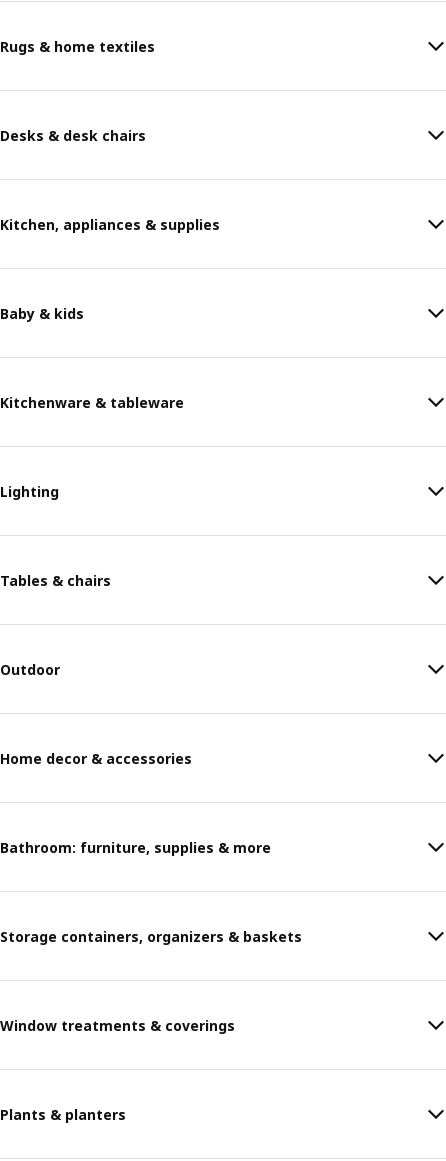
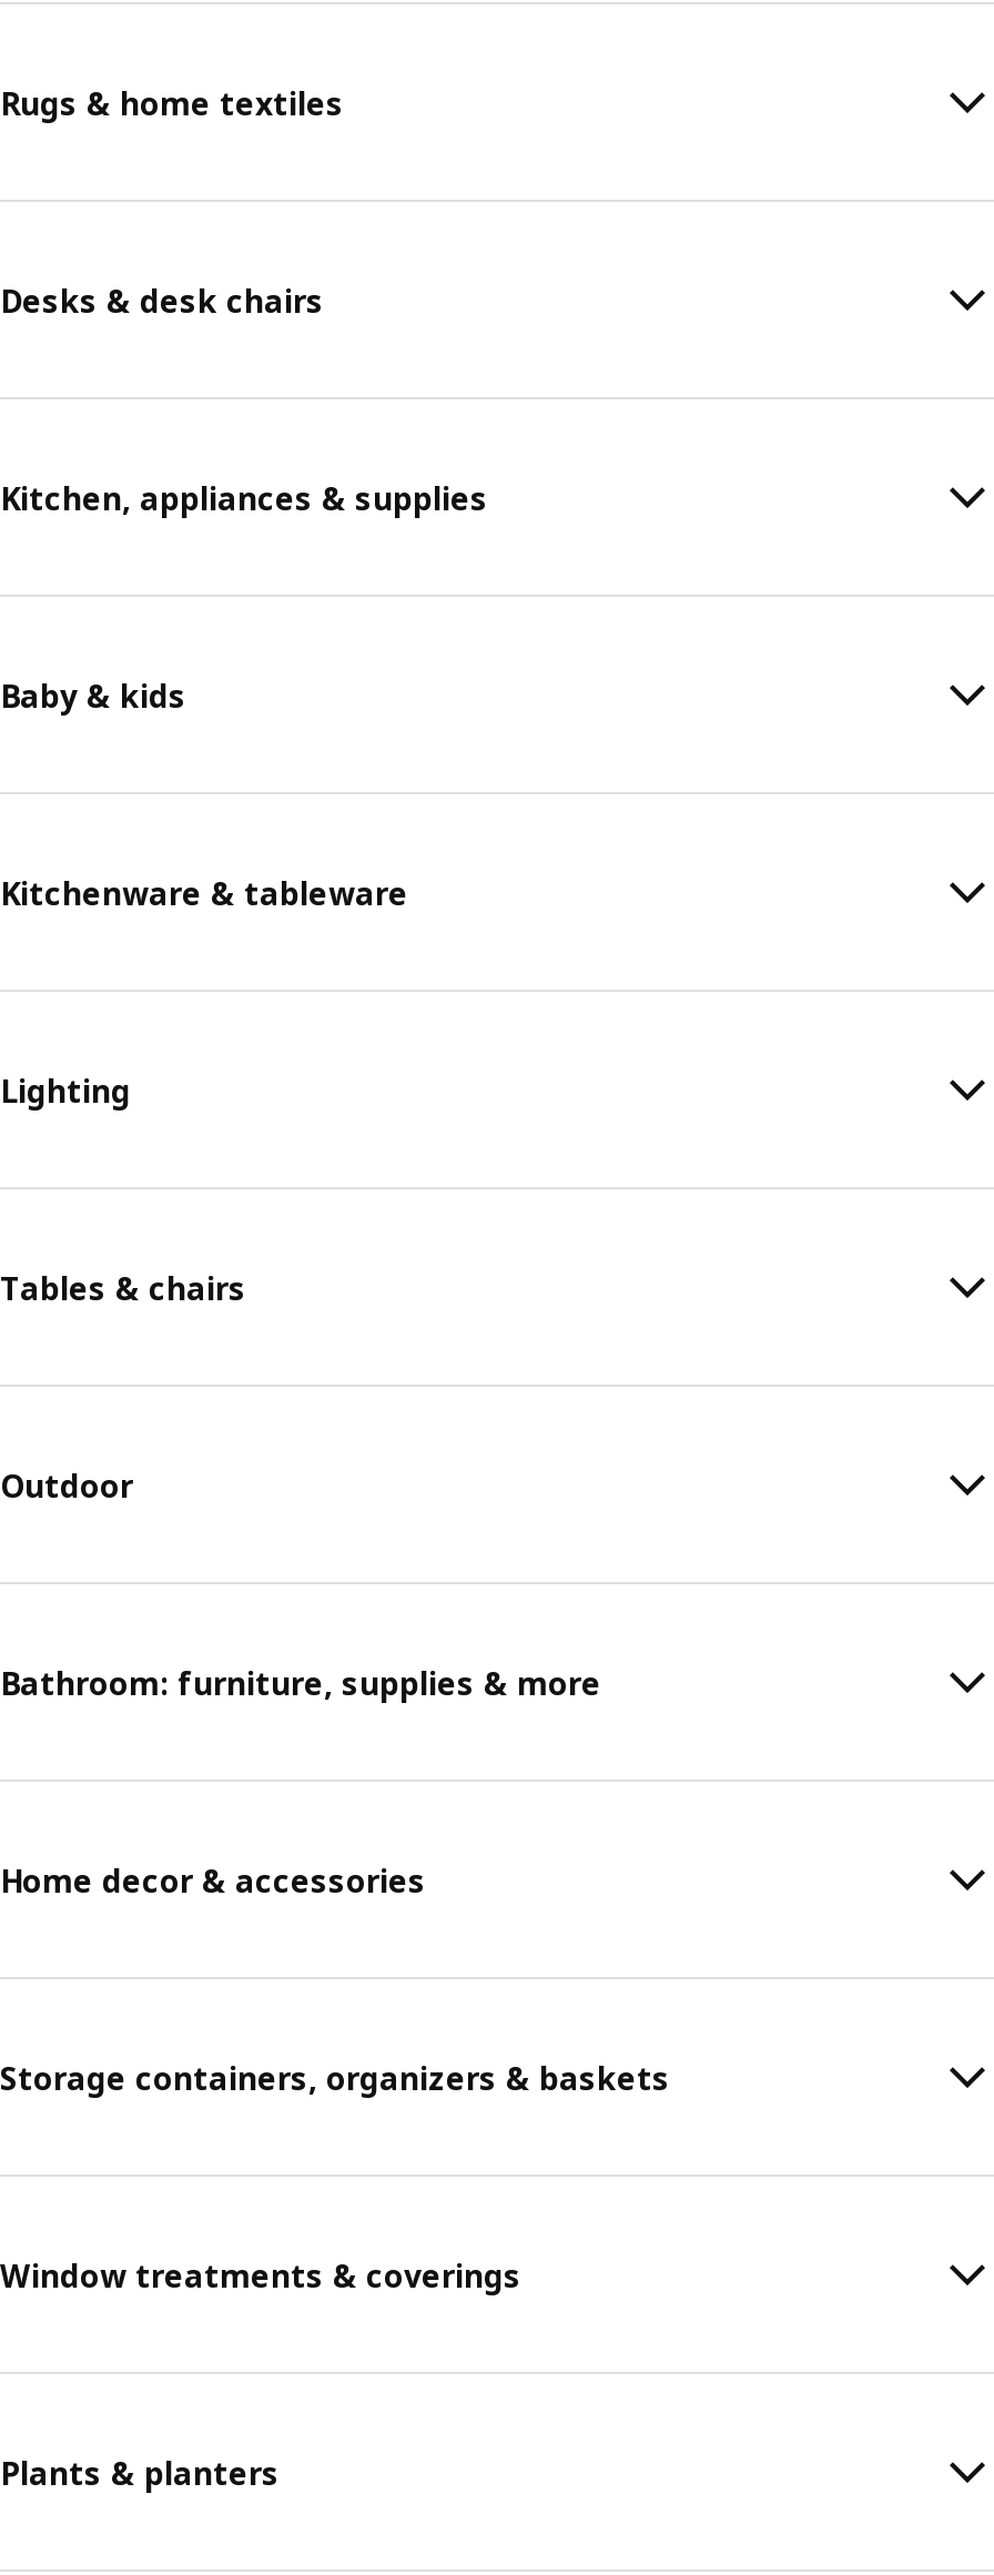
moved [0,748,192,767] -> [0,1858,426,1900]: Home decor & accessories
moved [0,837,271,856] -> [0,1661,601,1703]: Bathroom: furniture, supplies & more

